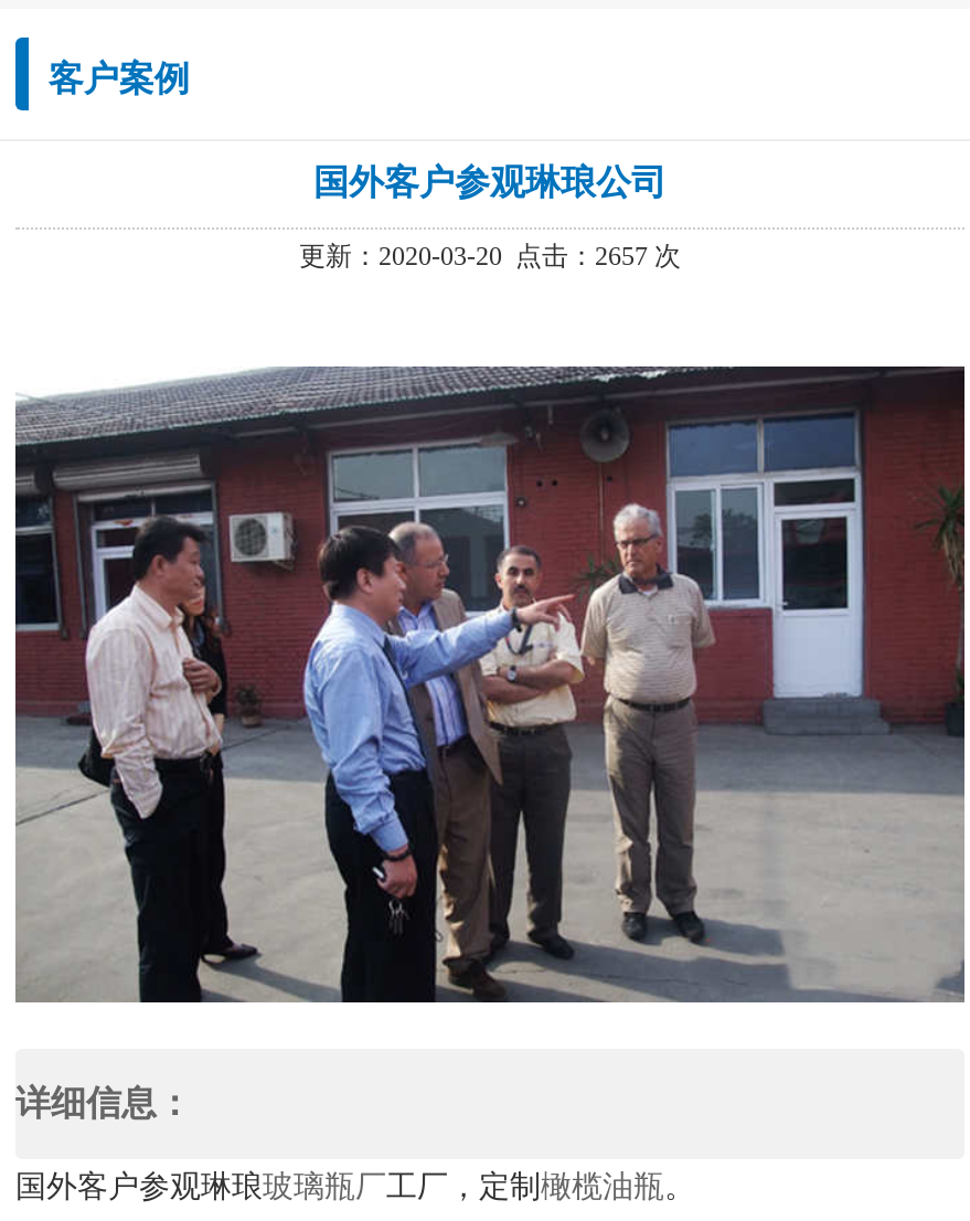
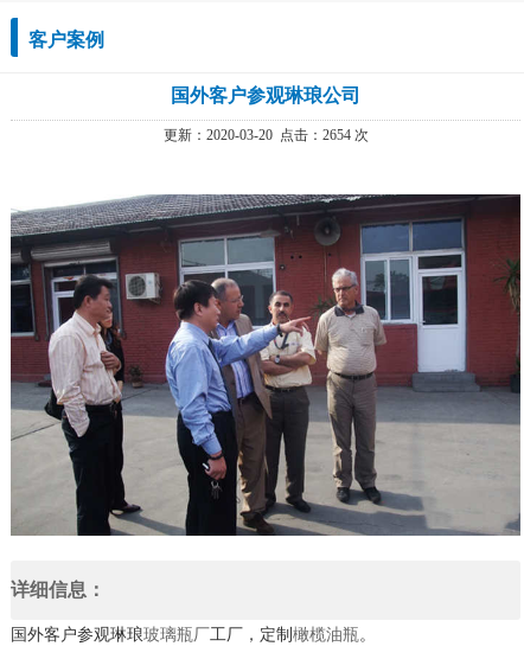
[299,241,681,272] 更新：2020-03-20点击：2657 次 -> [163,127,368,144] 更新：2020-03-20点击：2654 次

